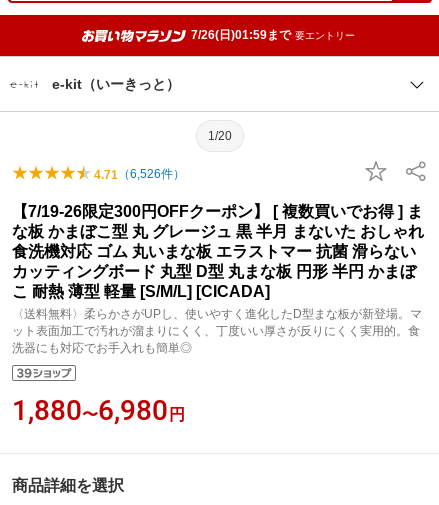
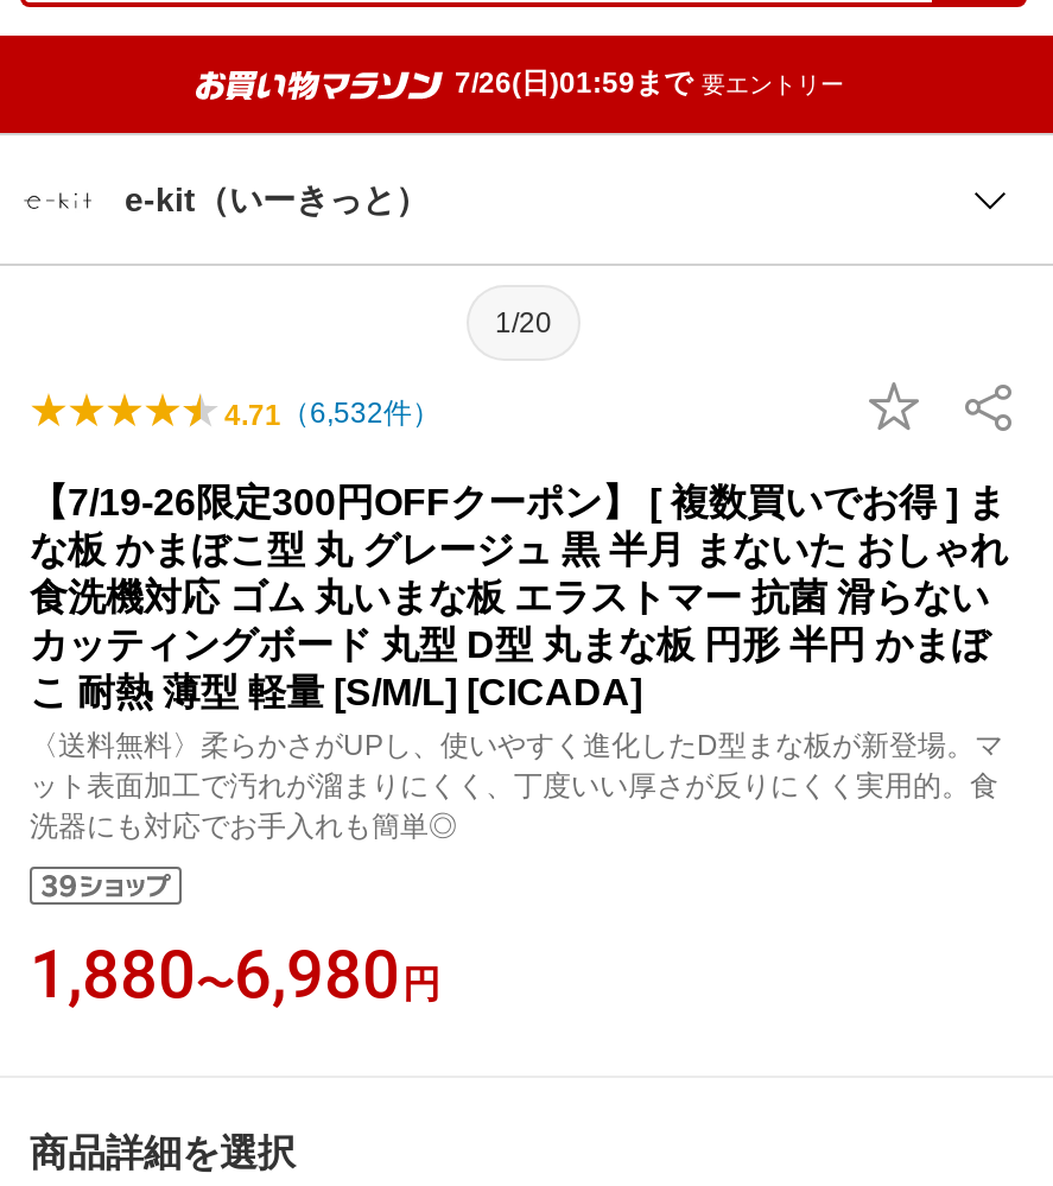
[94,167,185,182] 4.71（6,526件） -> [224,397,440,432] 4.71（6,532件）

